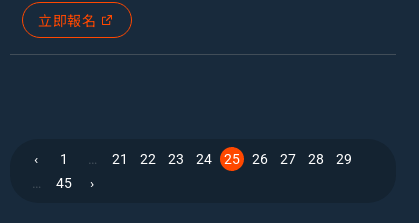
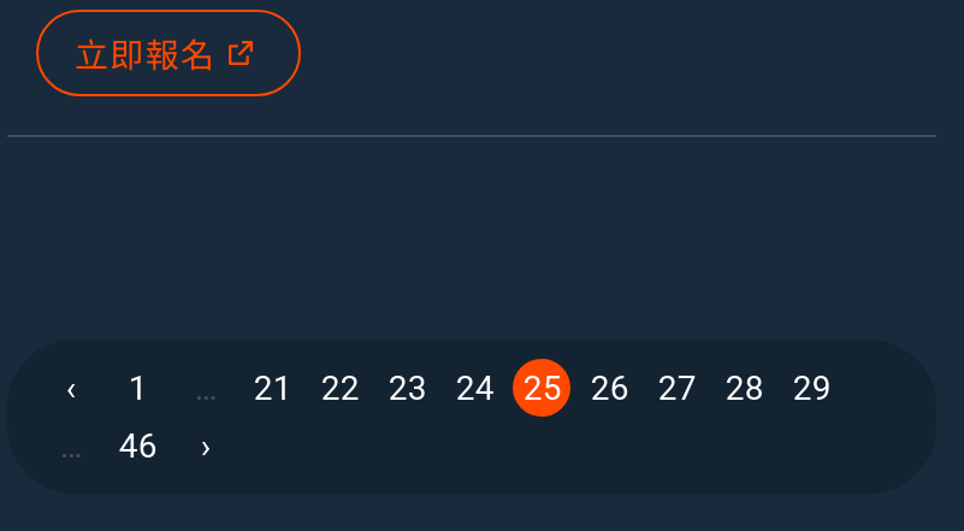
[56,175,72,191] 45 -> [119,426,157,465] 46

